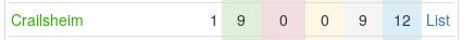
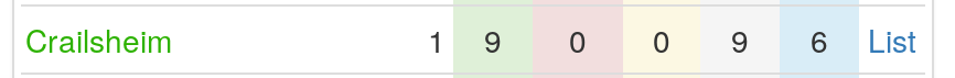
[209,9,450,30] 1 9 0 0 9 12 List -> [428,18,916,62] 1 9 0 0 9 6 List

